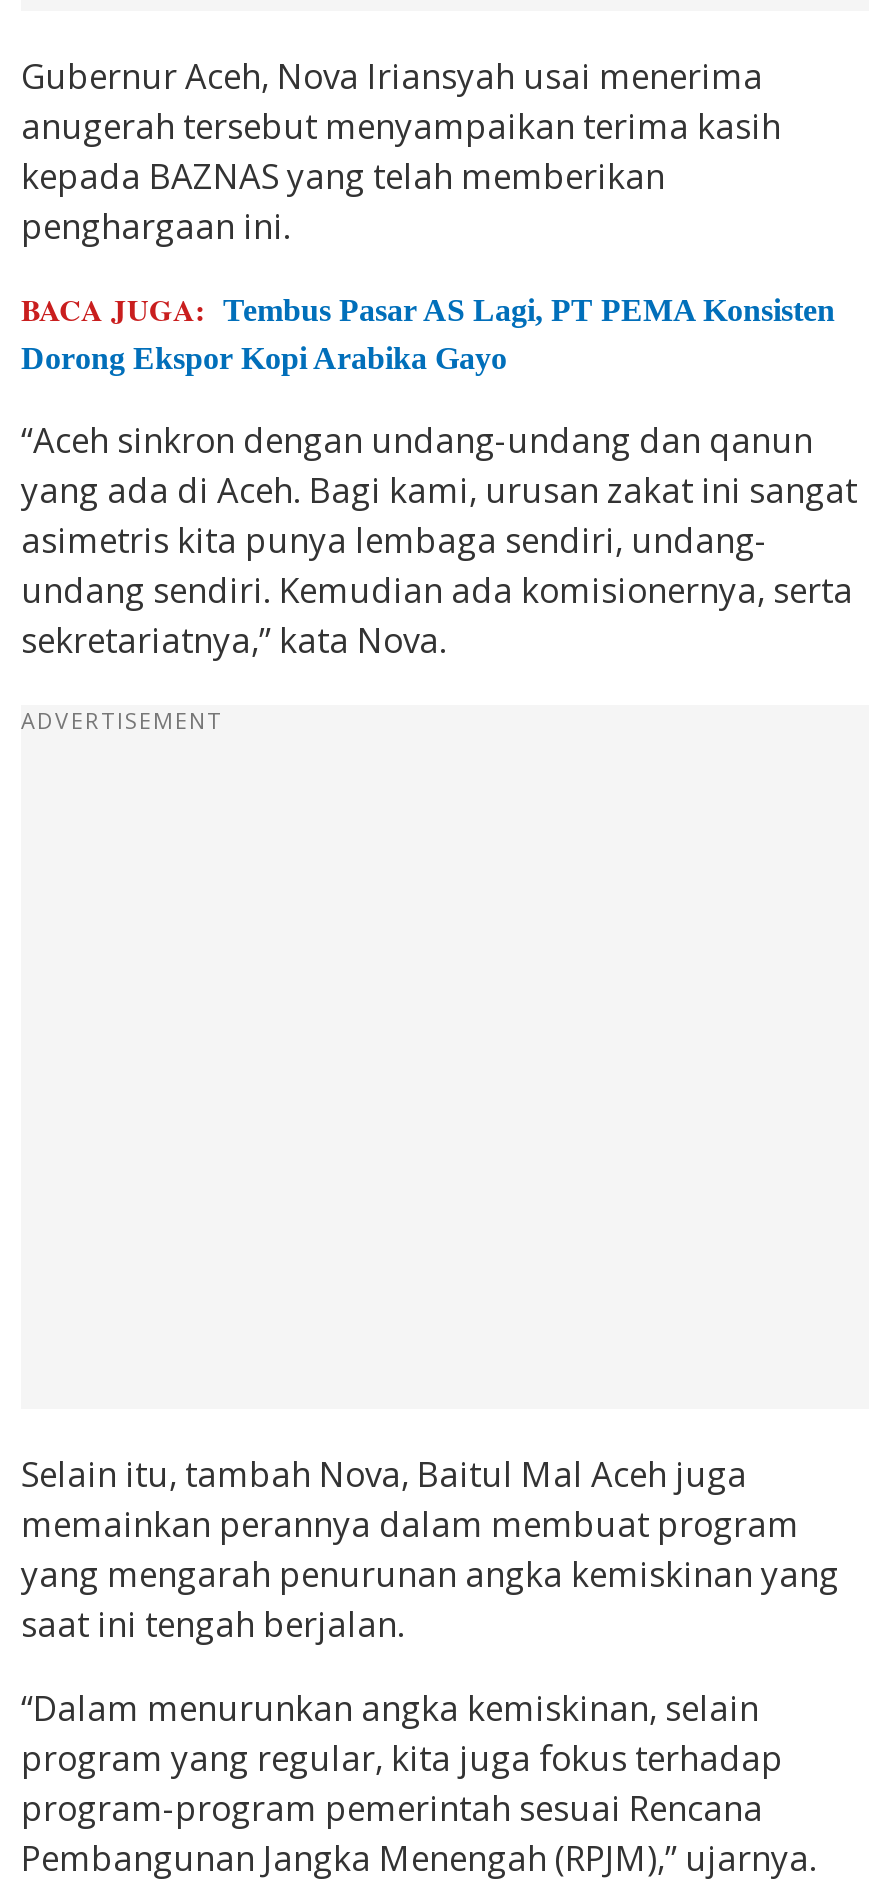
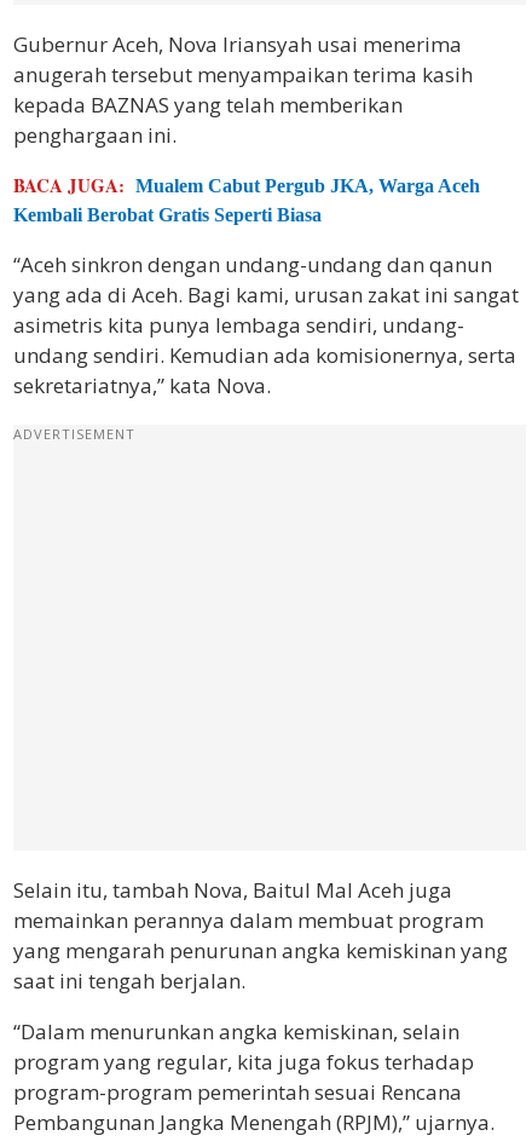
[21,287,835,375] BACA JUGA: Tembus Pasar AS Lagi, PT PEMA Konsisten | Dorong Ekspor Kopi Arabika Gayo -> [13,172,480,225] BACA JUGA: Mualem Cabut Pergub JKA, Warga Aceh | Kembali Berobat Gratis Seperti Biasa

